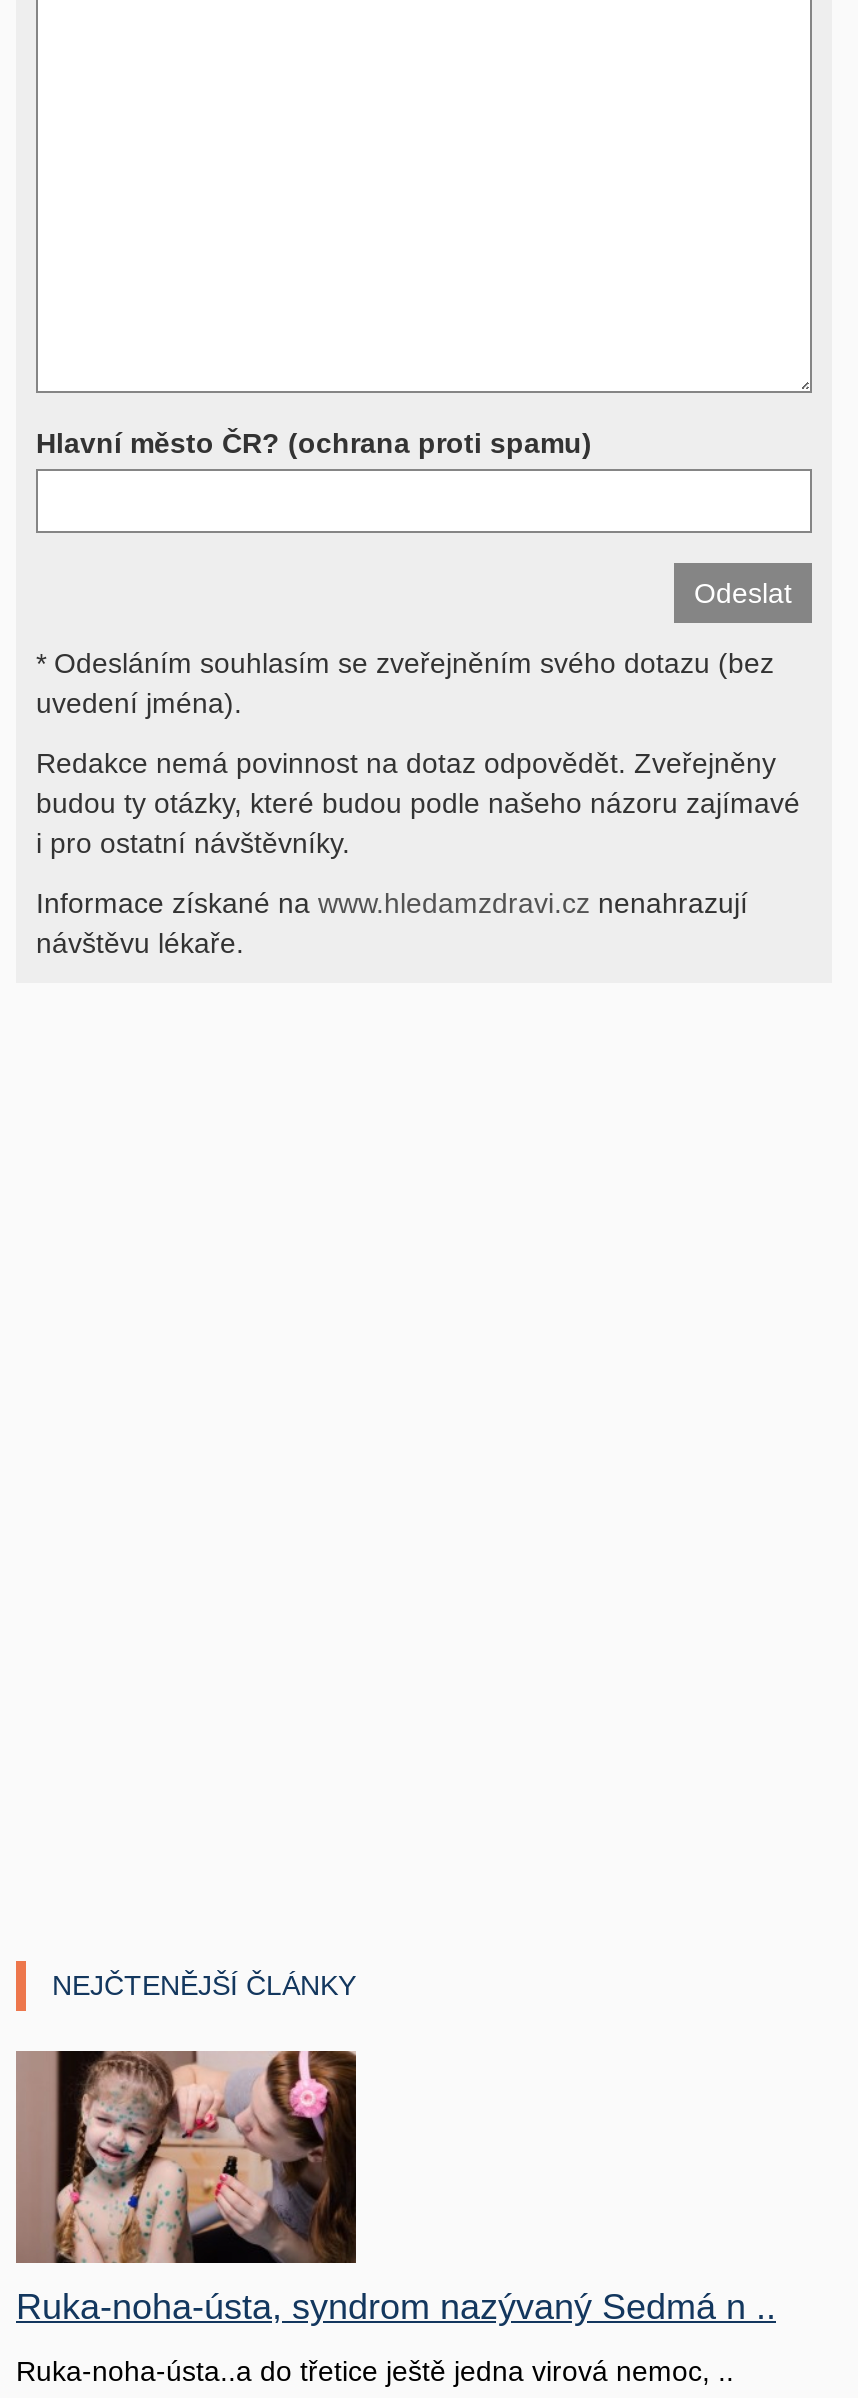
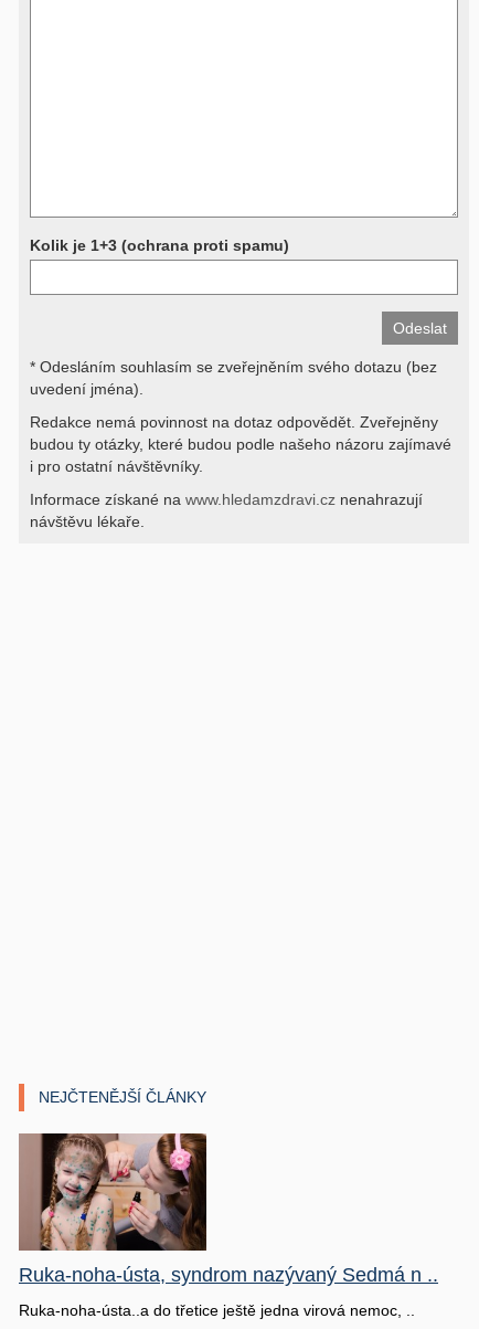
[36,427,592,459] Hlavní město ČR? (ochrana proti spamu) -> [30,236,289,254] Kolik je 1+3 (ochrana proti spamu)

